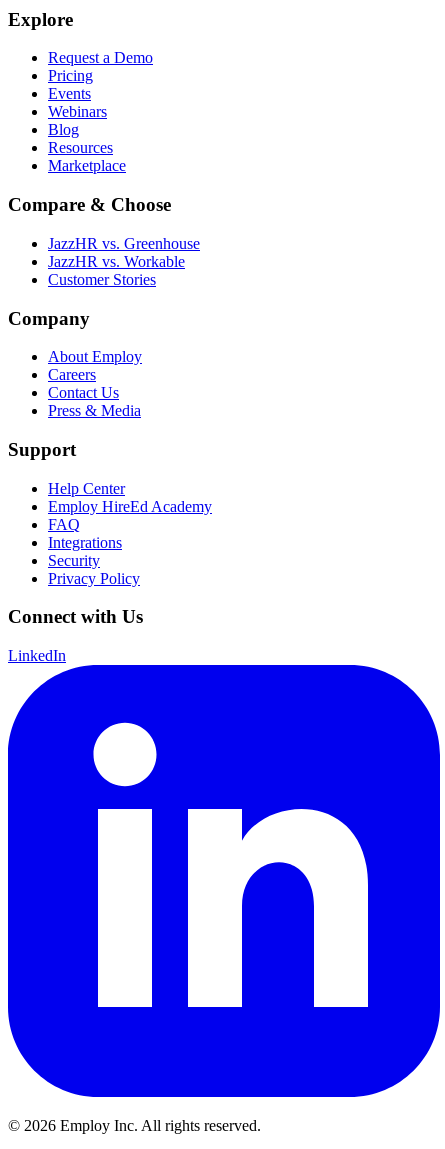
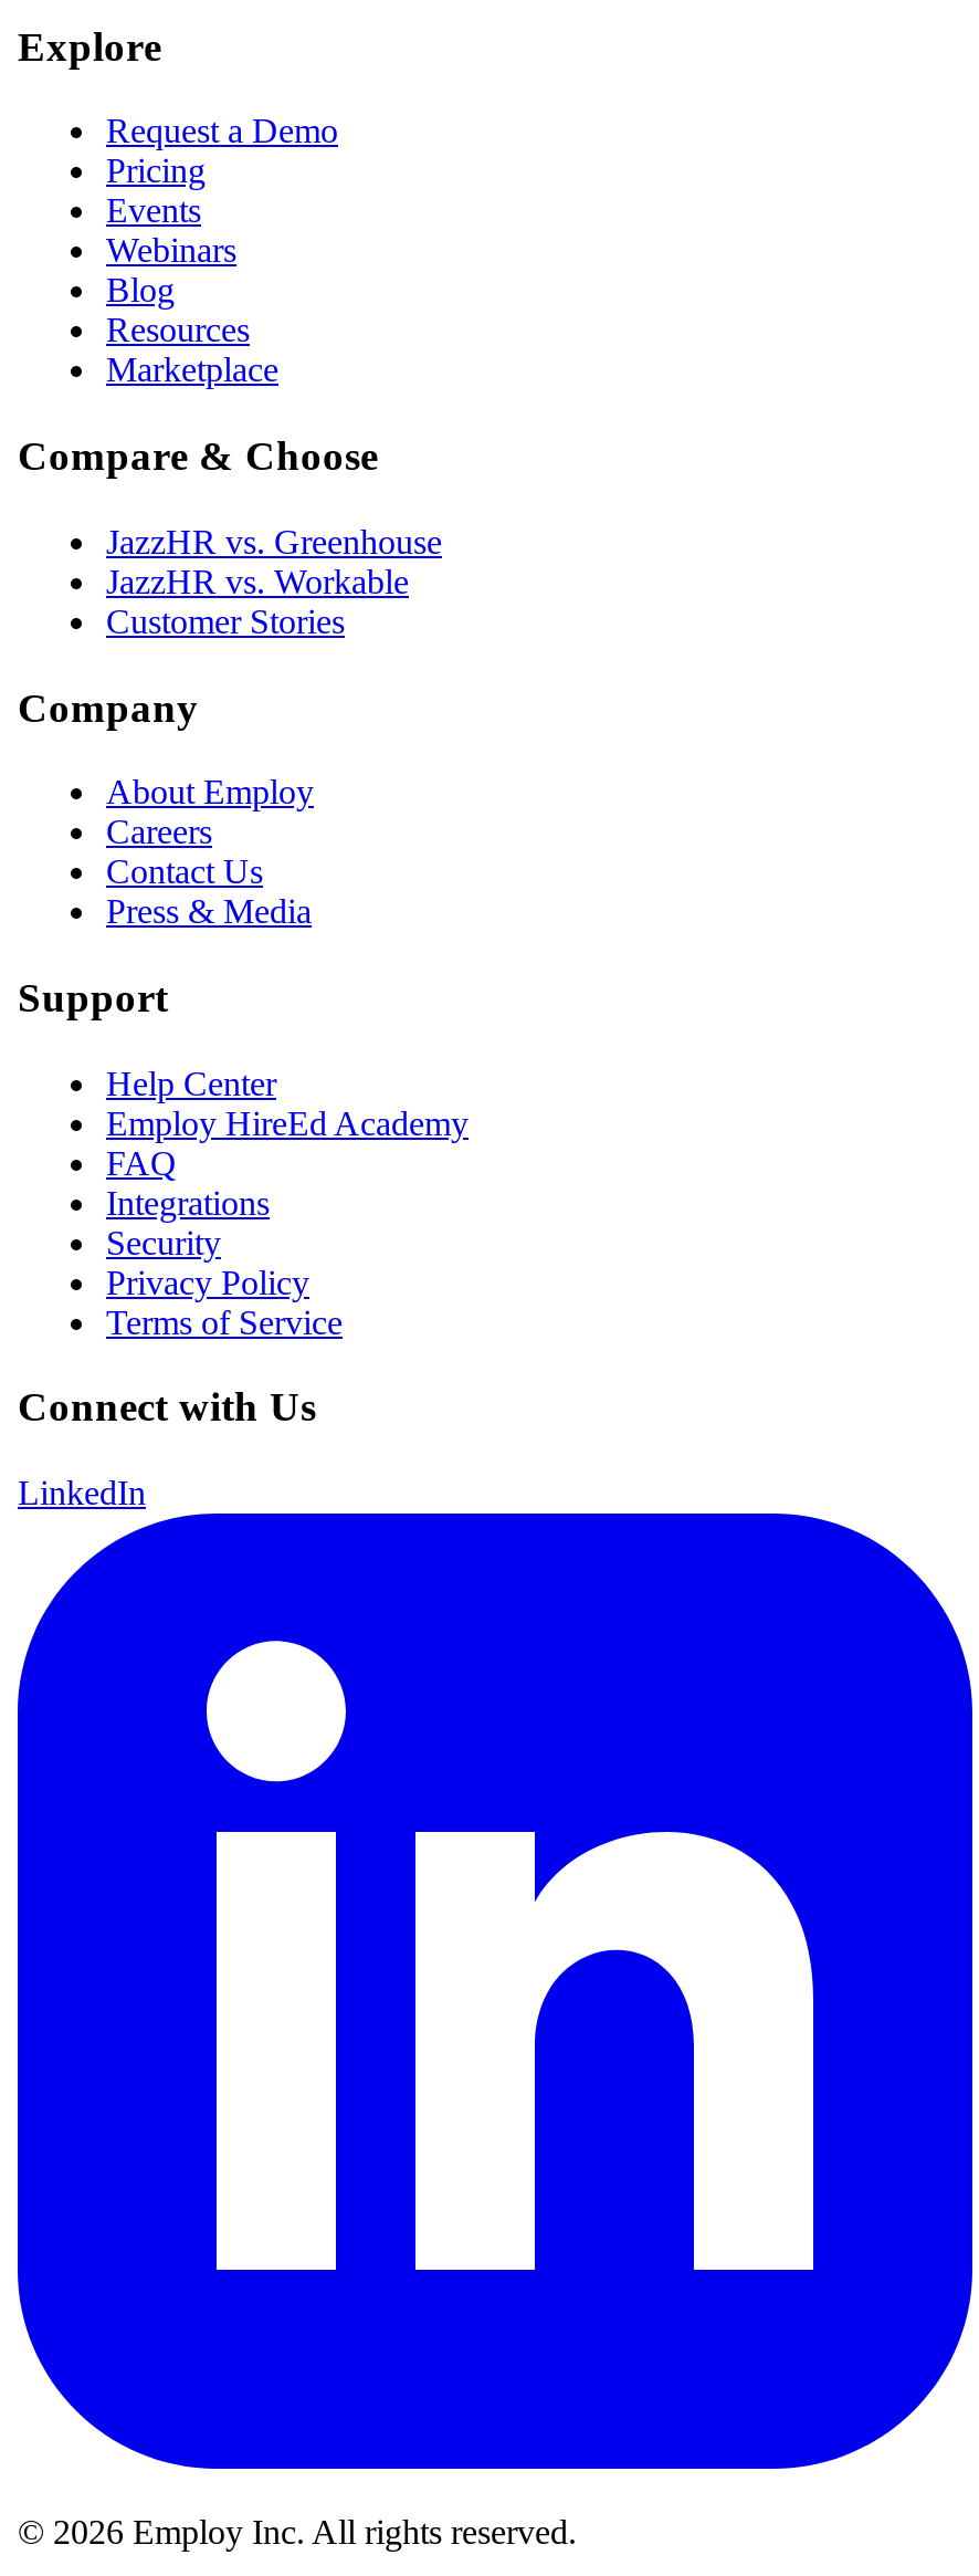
none -> [106,1303,343,1341] Terms of Service

